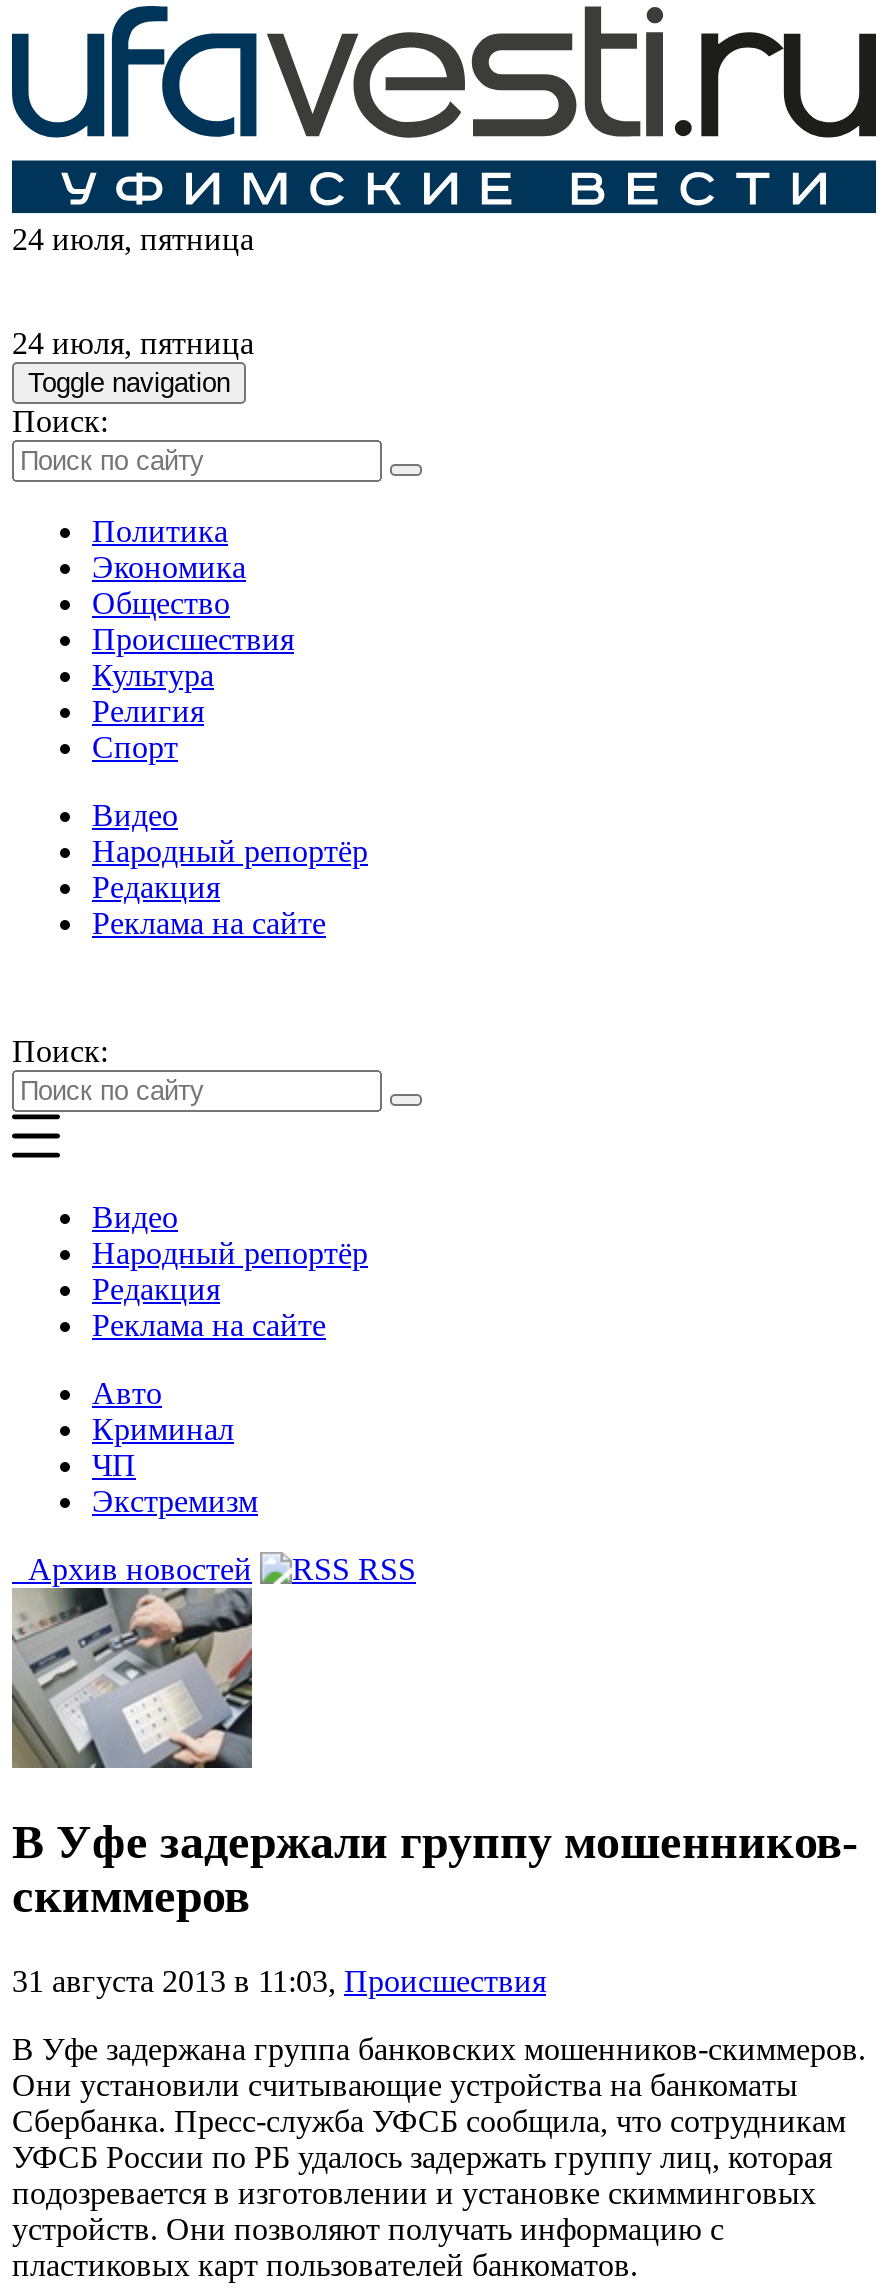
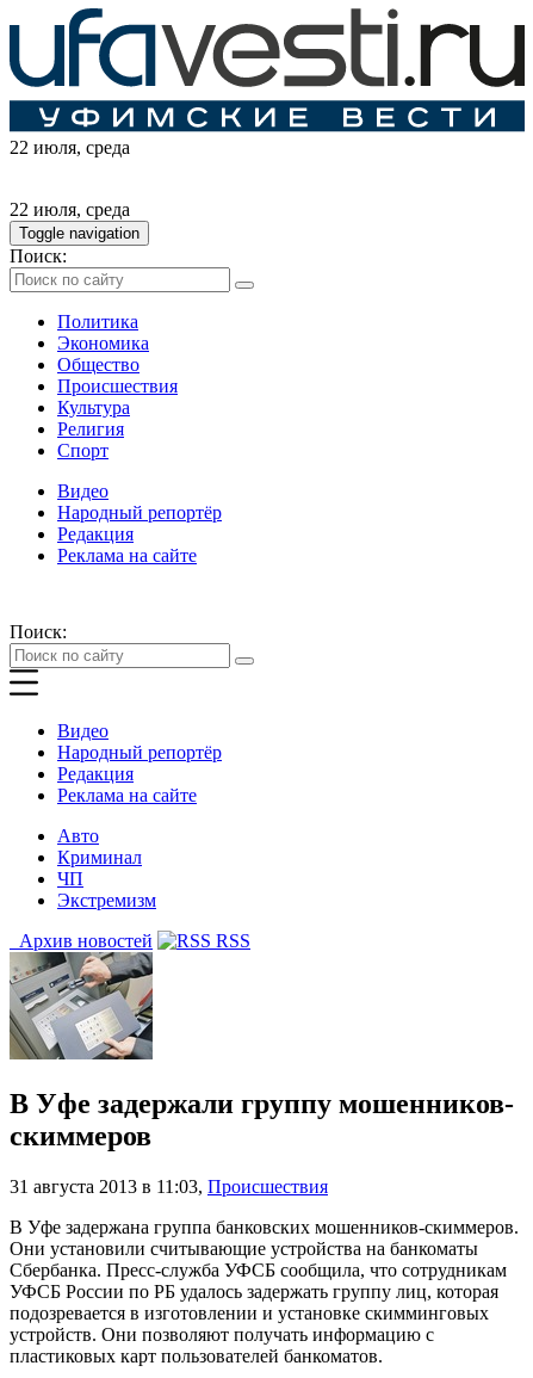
[12,223,254,257] 24 июля, пятница -> [10,138,130,158] 22 июля, среда
[12,327,254,361] 24 июля, пятница -> [10,200,130,220] 22 июля, среда

